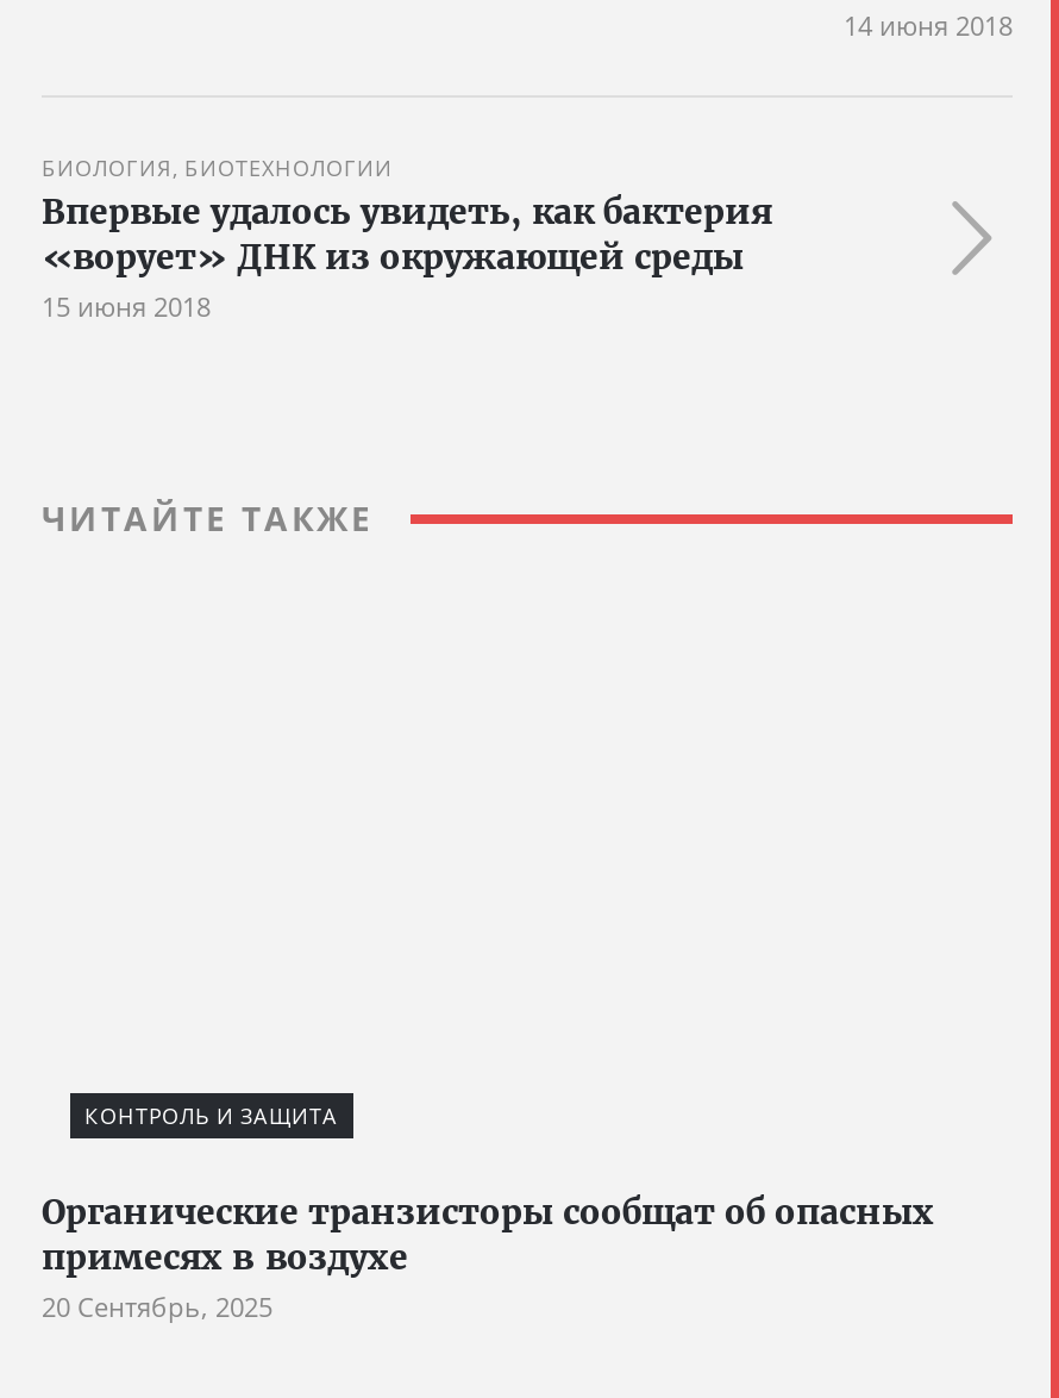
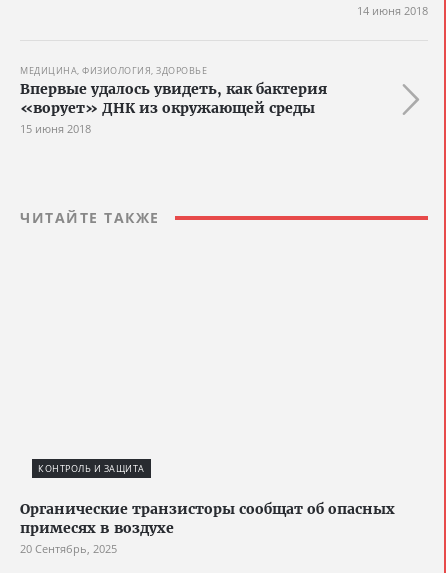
[42,153,393,184] БИОЛОГИЯ, БИОТЕХНОЛОГИИ -> [20,64,207,77] МЕДИЦИНА, ФИЗИОЛОГИЯ, ЗДОРОВЬЕ

